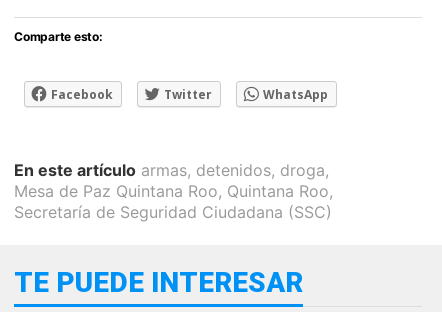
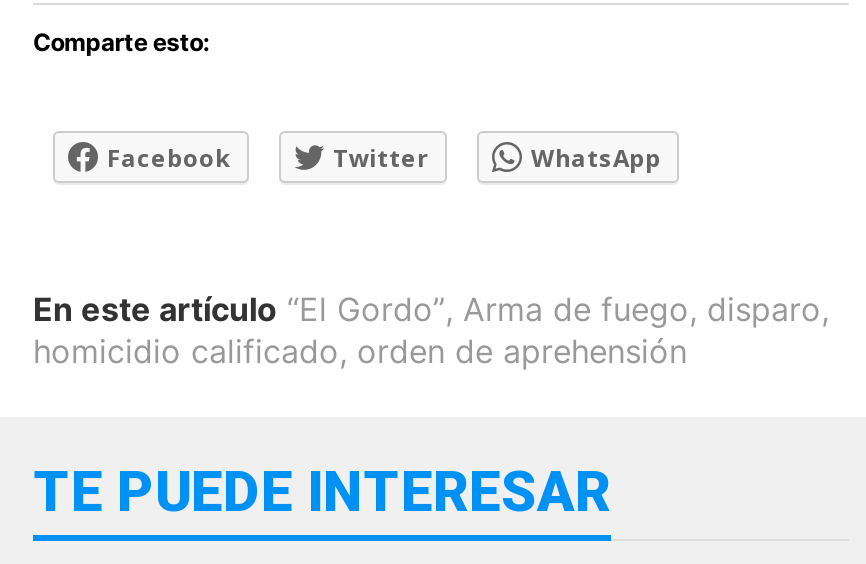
[14,160,333,222] En este artículo armas, detenidos, droga, | Mesa de Paz Quintana Roo, Quintana Roo, | Secretaría de Seguridad Ciudadana (SSC) -> [33,288,829,370] En este artículo “El Gordo”, Arma de fuego, disparo, | homicidio calificado, orden de aprehensión

